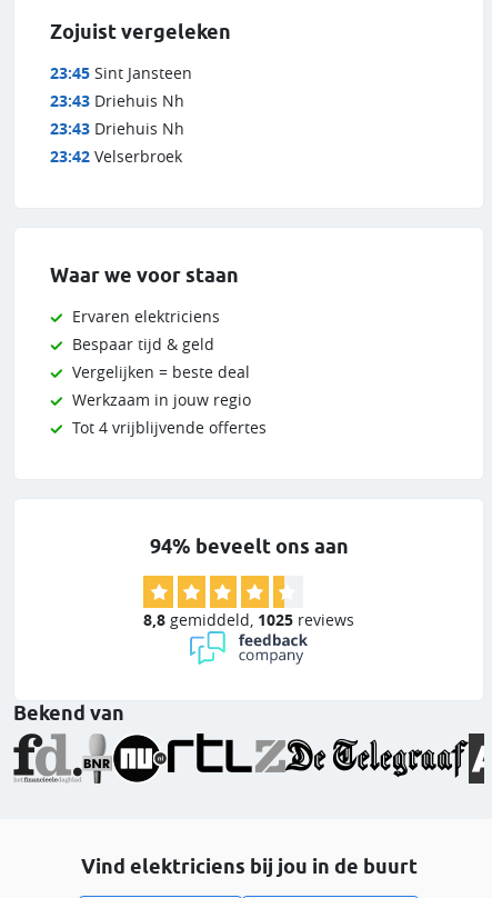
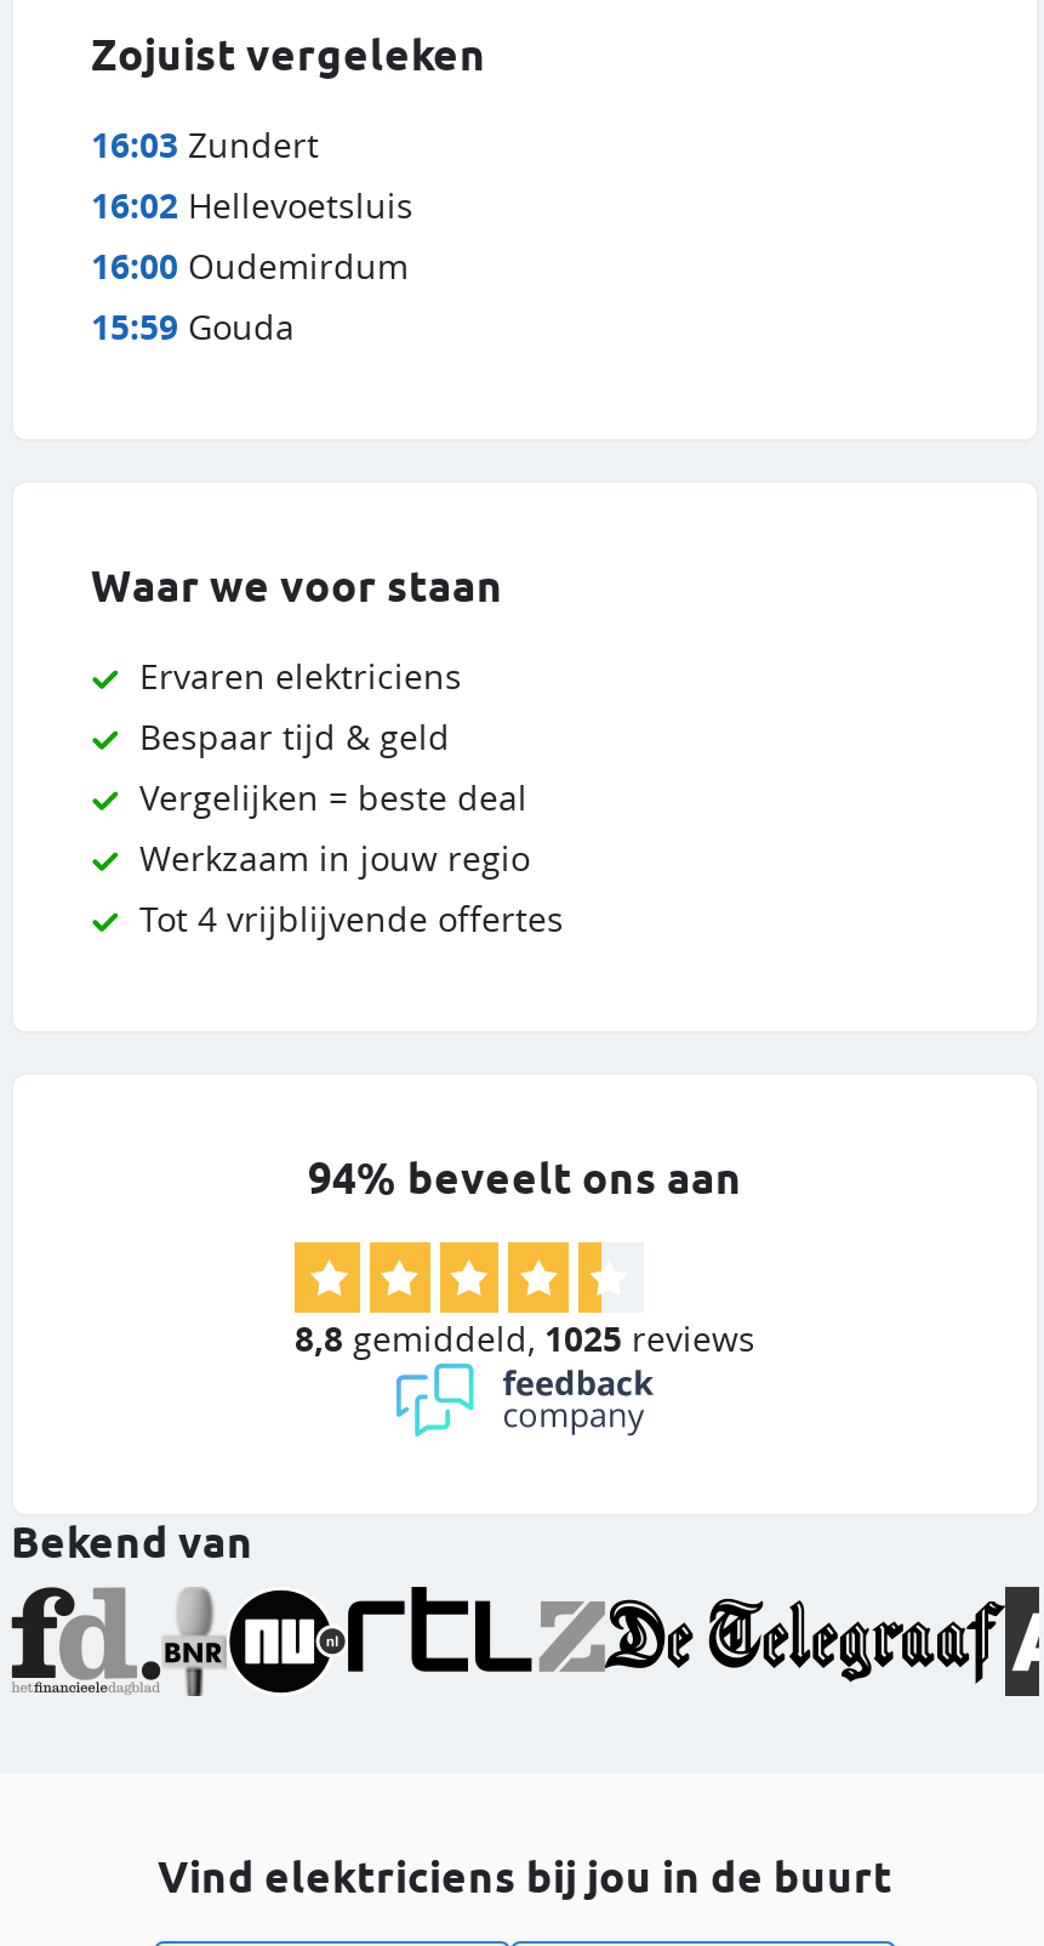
[50,63,192,167] 23:45 Sint Jansteen | 23:43 Driehuis Nh | 23:43 Driehuis Nh | 23:42 Velserbroek -> [91,122,413,350] 16:03 Zundert | 16:02 Hellevoetsluis | 16:00 Oudemirdum | 15:59 Gouda

